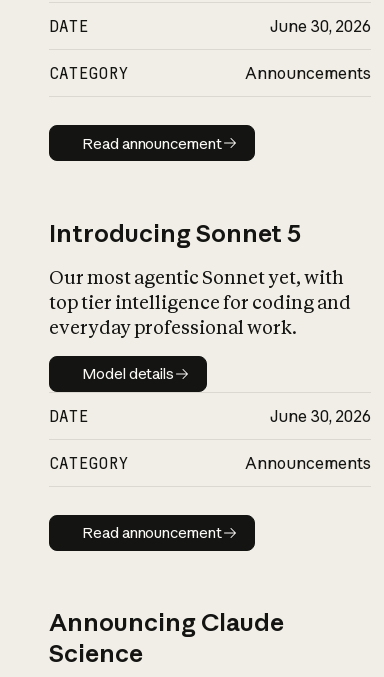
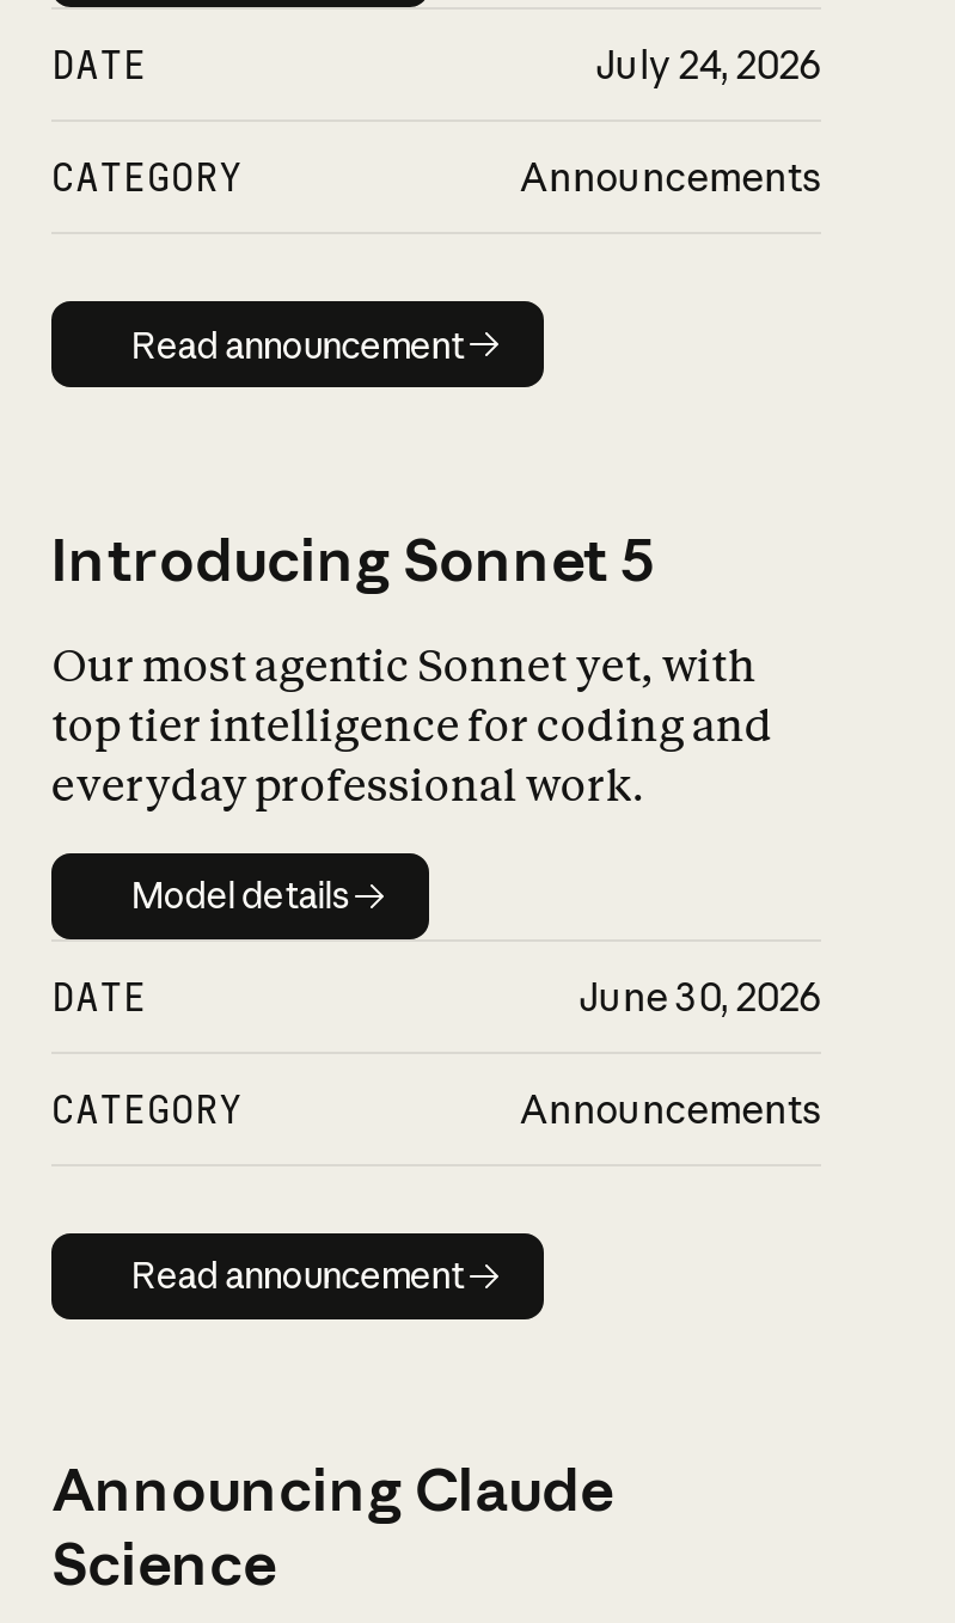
[270,16,371,36] June 30, 2026 -> [596,40,821,88] July 24, 2026

